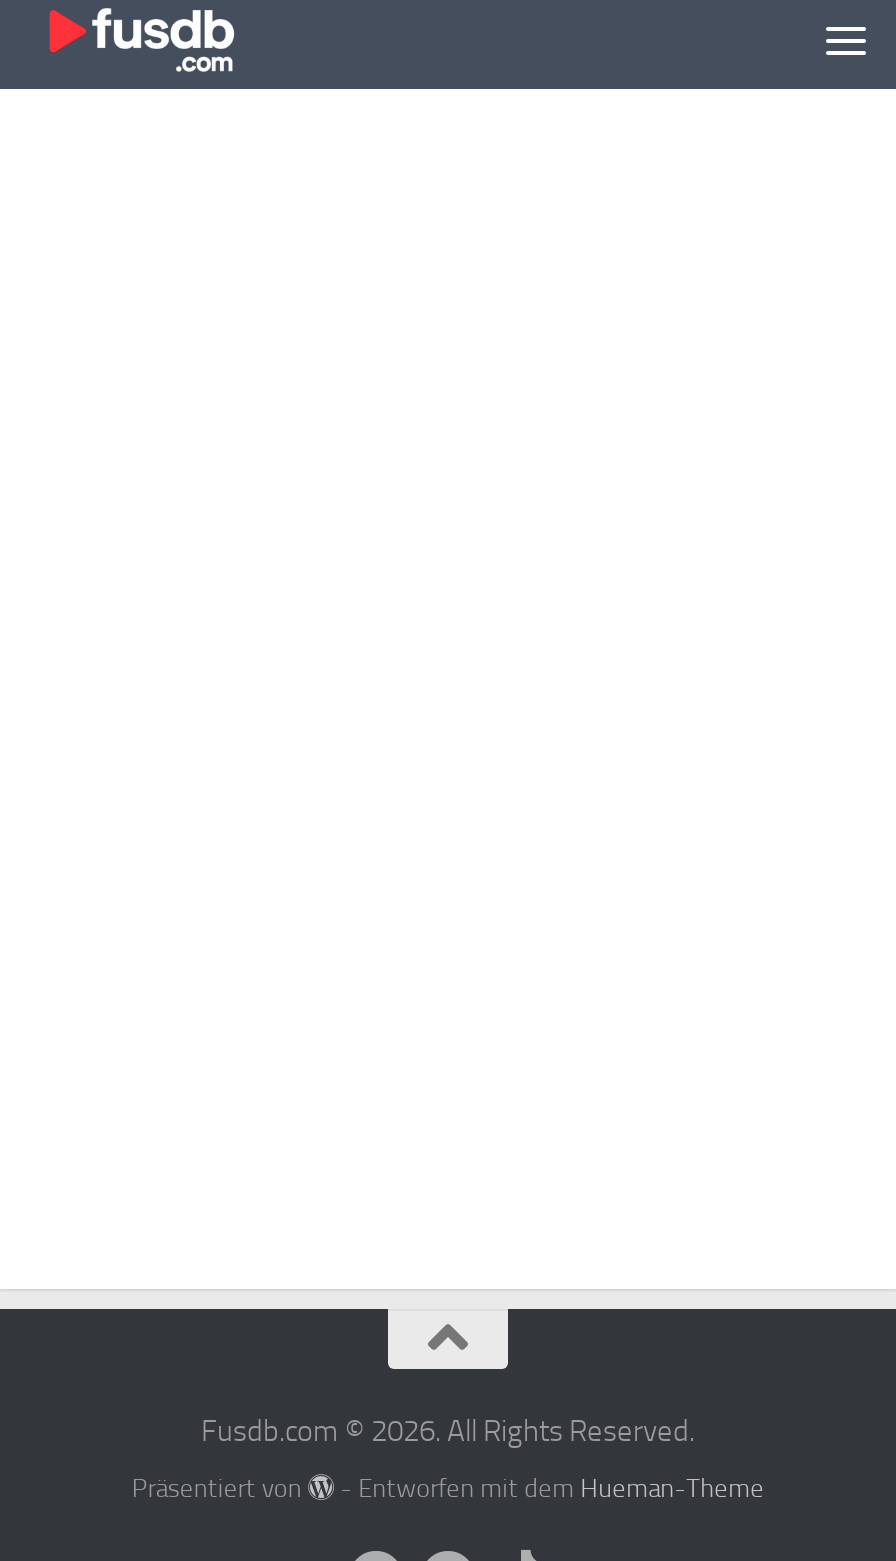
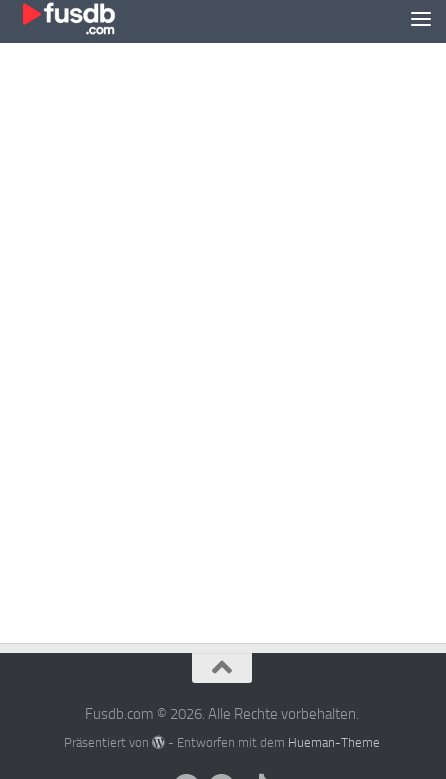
[201,1413,695,1449] Fusdb.com © 2026. All Rights Reserved. -> [85,705,359,723] Fusdb.com © 2026. Alle Rechte vorbehalten.

